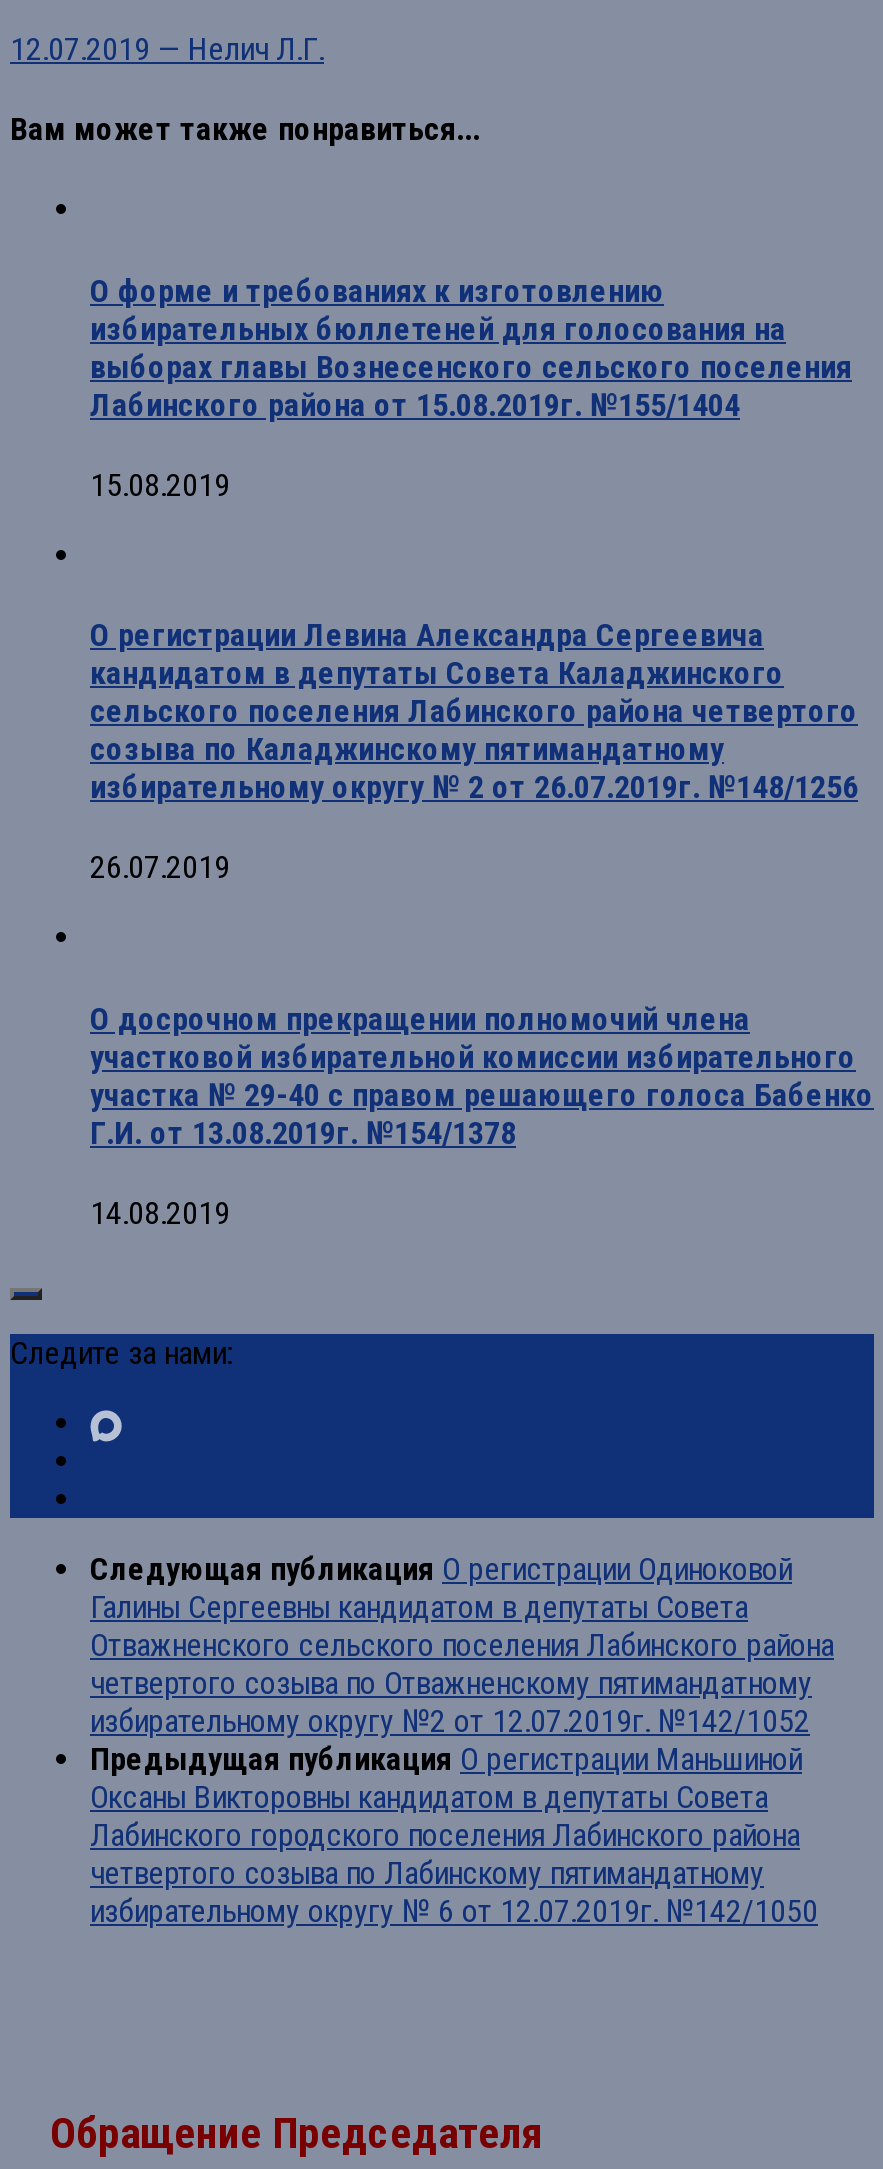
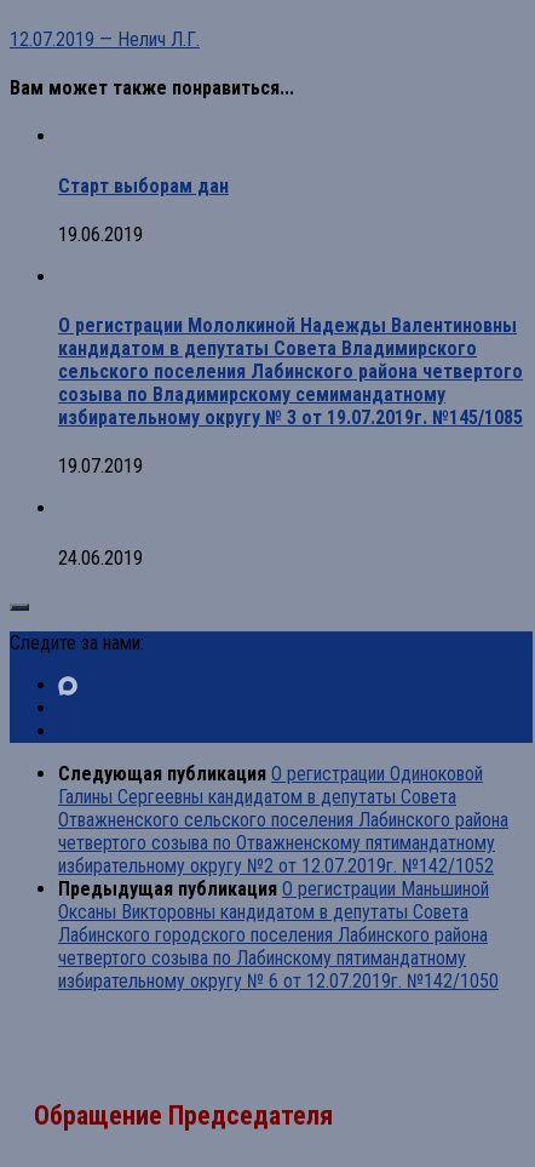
[90,271,852,423] О форме и требованиях к изготовлению | избирательных бюллетеней для голосования на | выборах главы Вознесенского сельского поселения | Лабинского района от 15.08.2019г. №155/1404 -> [58,174,229,197] Старт выборам дан
[90,466,230,504] 15.08.2019 -> [58,223,143,246] 19.06.2019
[90,616,784,692] О регистрации Левина Александра Сергеевича | кандидатом в депутаты Совета Каладжинского -> [58,314,517,360] О регистрации Мололкиной Надежды Валентиновны | кандидатом в депутаты Совета Владимирского
[90,730,858,887] созыва по Каладжинскому пятимандатному | избирательному округу № 2 от 26.07.2019г. №148/1256 | 26.07.2019 -> [58,383,523,478] созыва по Владимирскому семимандатному | избирательному округу № 3 от 19.07.2019г. №145/1085 | 19.07.2019
[90,999,874,1232] О досрочном прекращении полномочий члена | участковой избирательной комиссии избирательного | участка № 29-40 с правом решающего голоса Бабенко | Г.И. от 13.08.2019г. №154/1378 | 14.08.2019 -> [58,546,143,569] 24.06.2019

